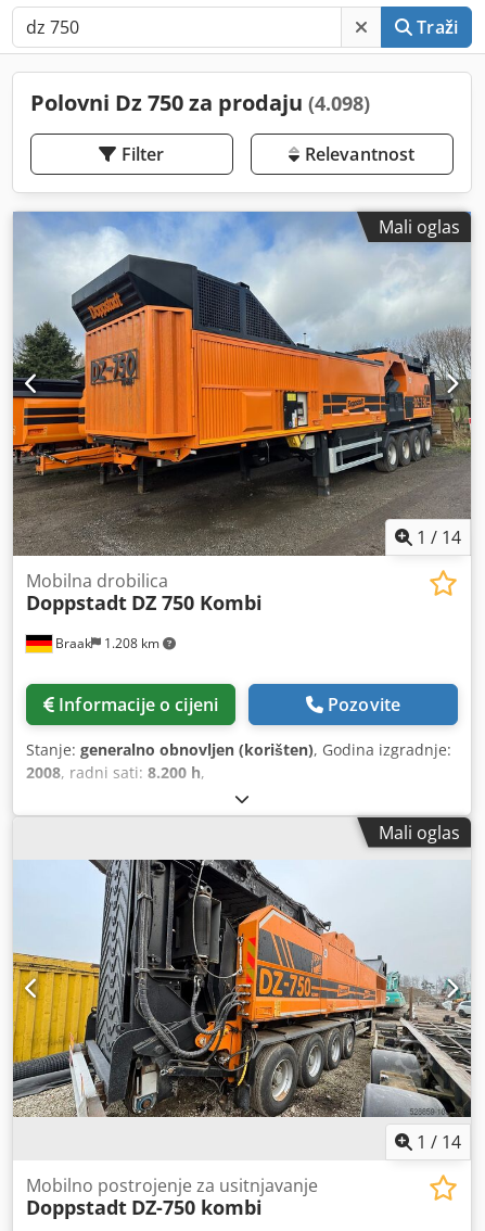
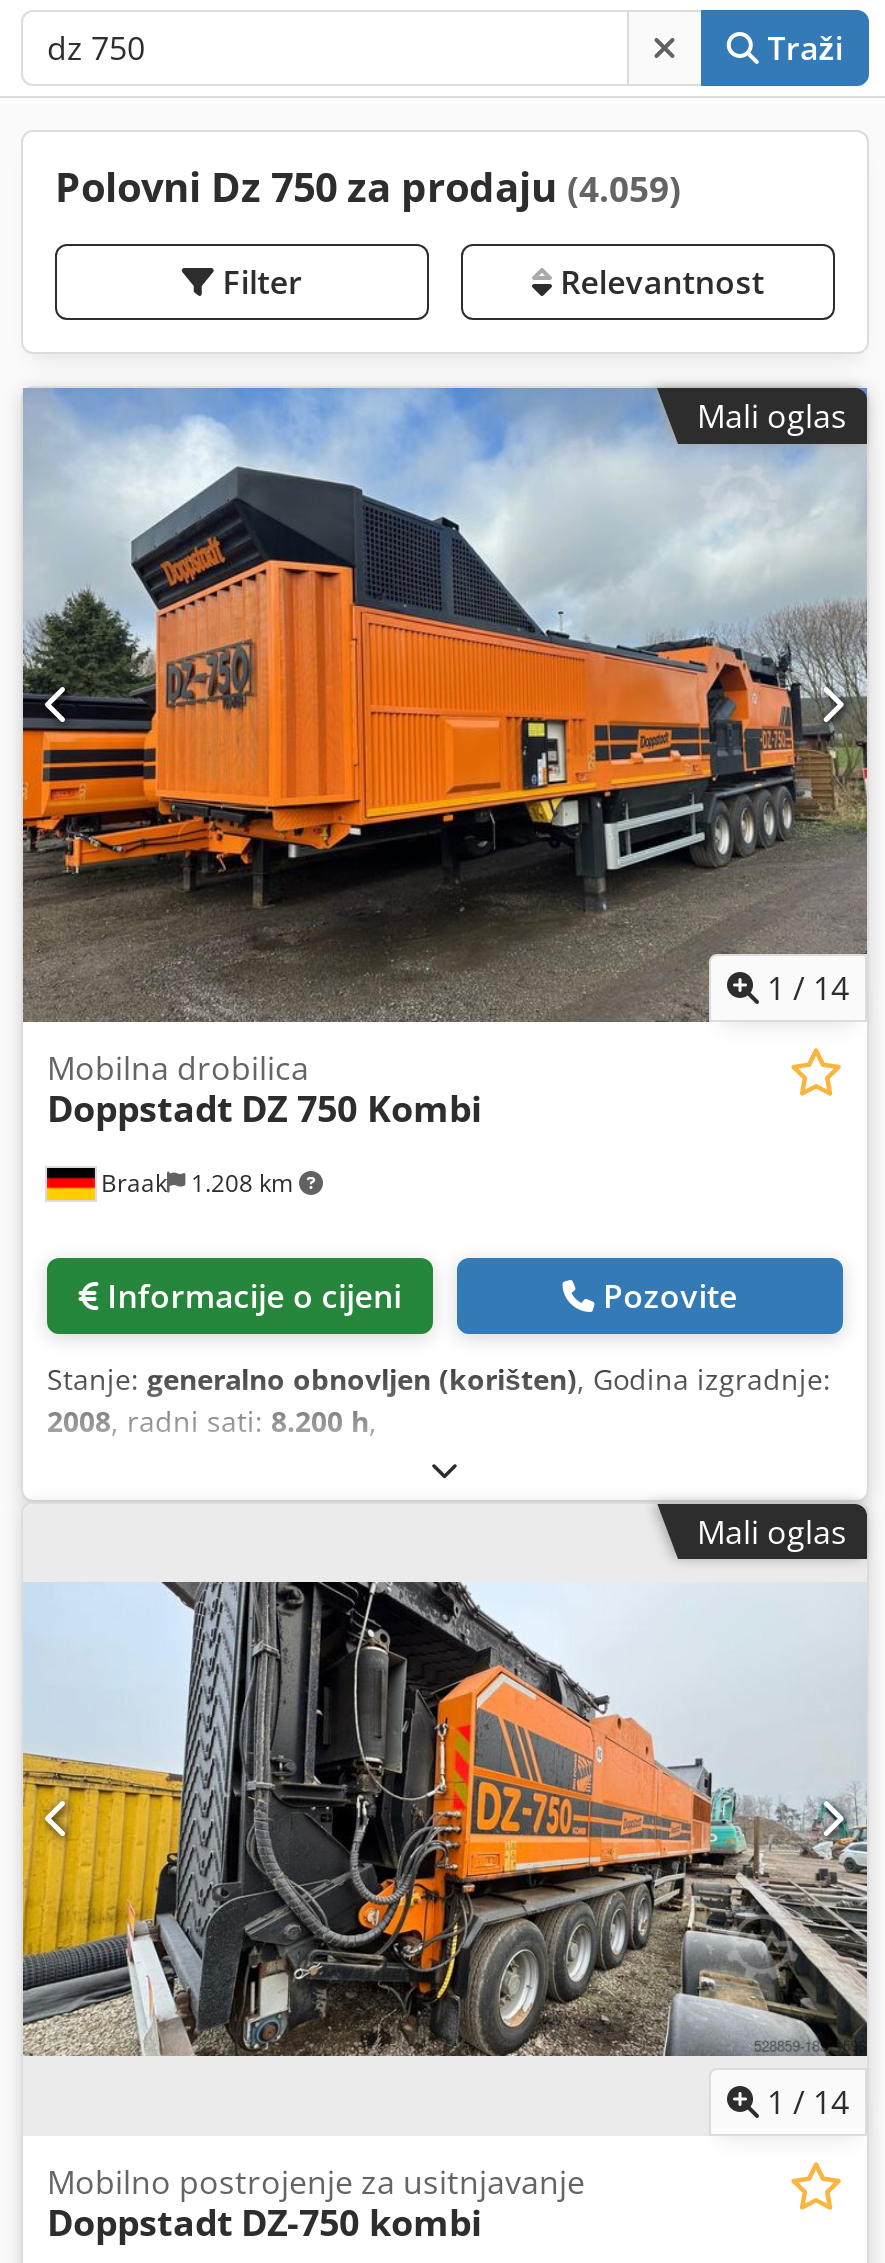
[30,88,370,117] Polovni Dz 750 za prodaju (4.098) -> [55,160,681,214] Polovni Dz 750 za prodaju (4.059)

